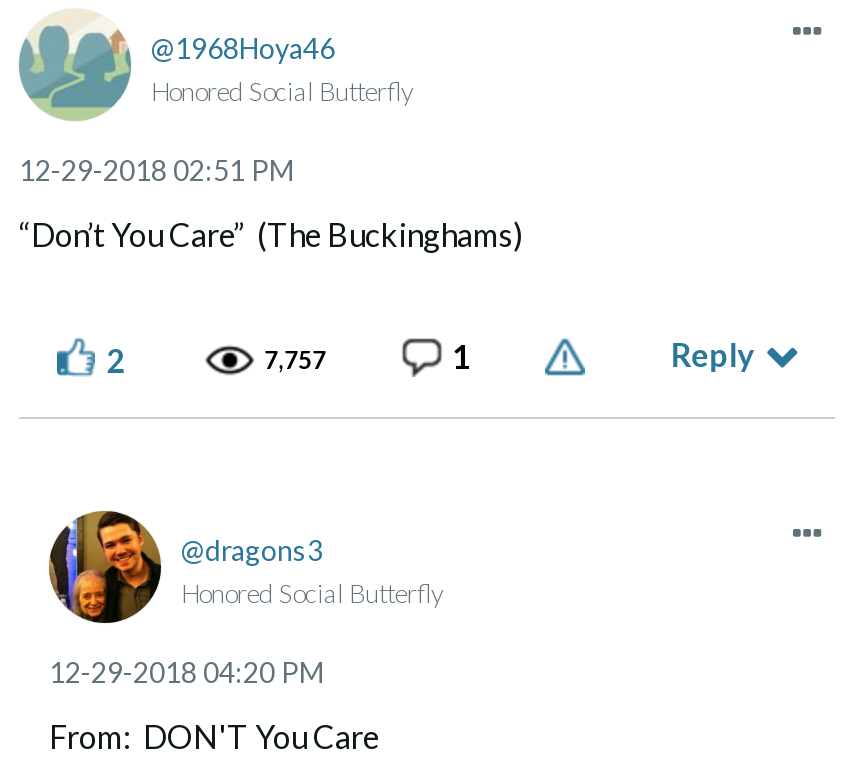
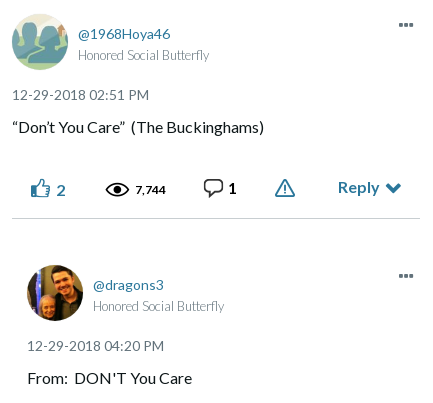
[264,344,326,374] 7,757 -> [135,182,166,197] 7,744

